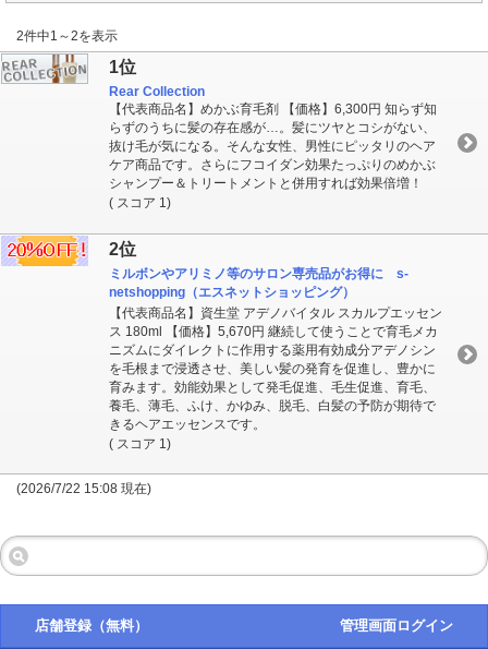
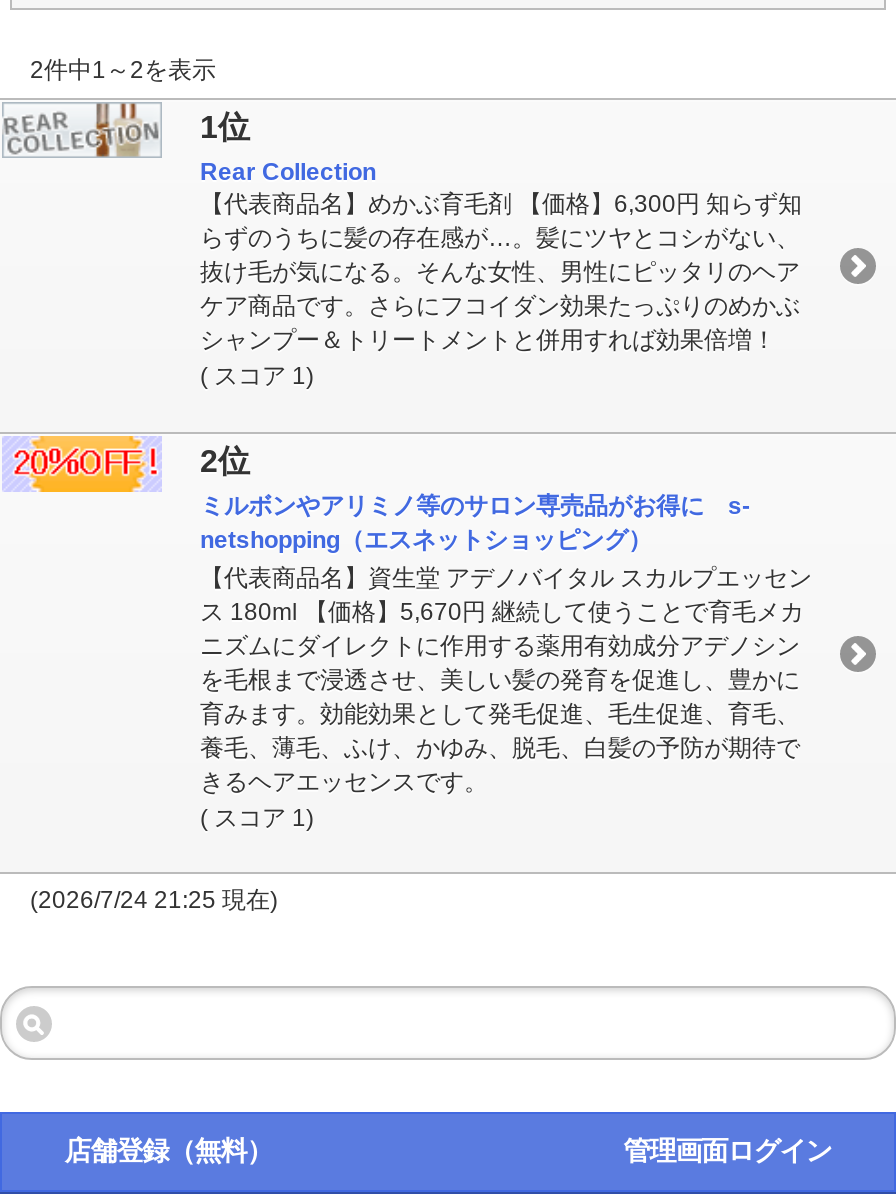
[16,481,151,497] (2026/7/22 15:08 現在) -> [30,886,278,914] (2026/7/24 21:25 現在)

